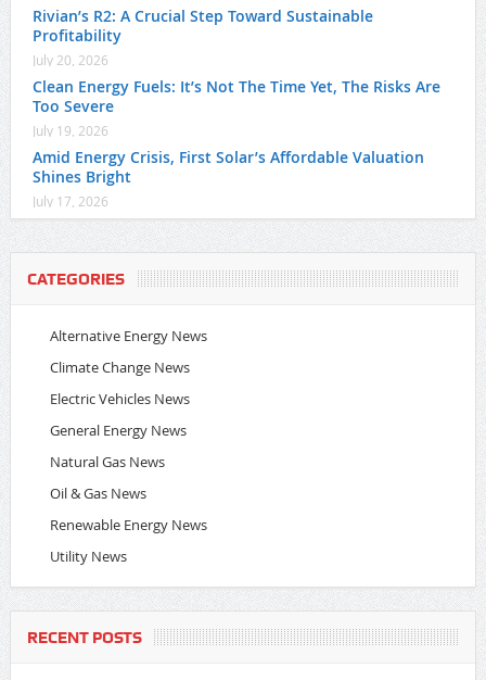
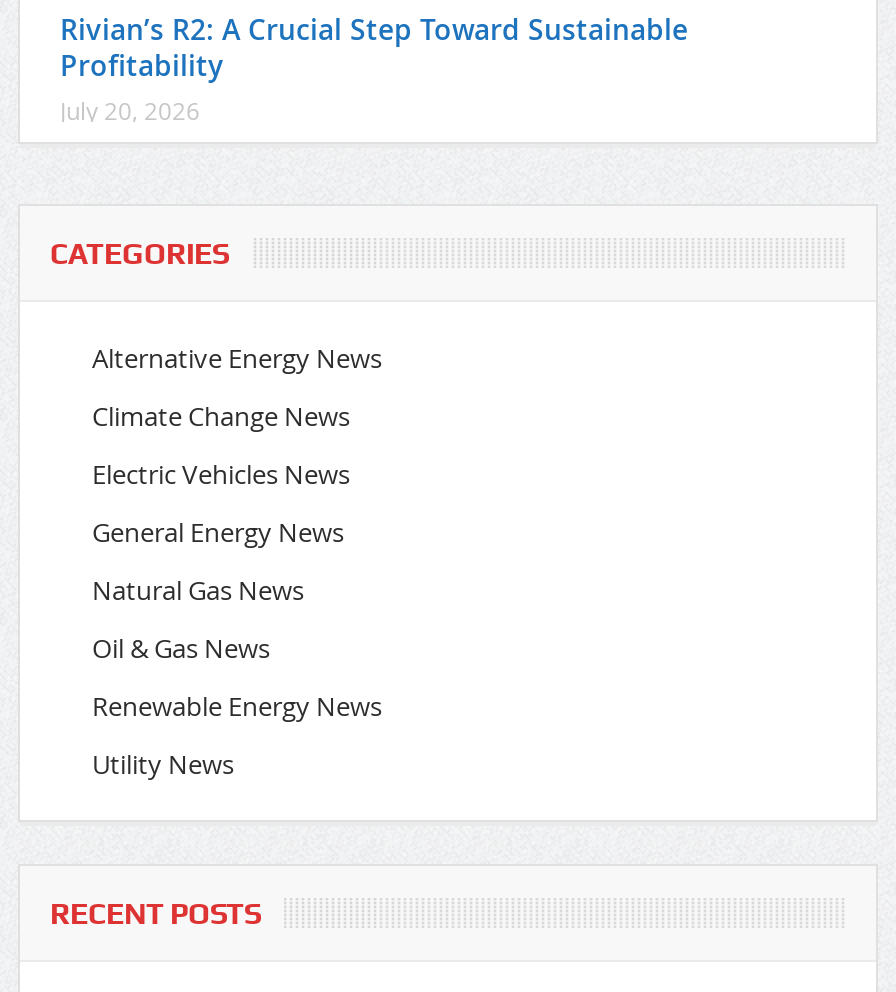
[33,77,440,210] Clean Energy Fuels: It’s Not The Time Yet, The Risks Are | Too Severe | July 19, 2026 | Amid Energy Crisis, First Solar’s Affordable Valuation | Shines Bright | July 17, 2026 -> none

